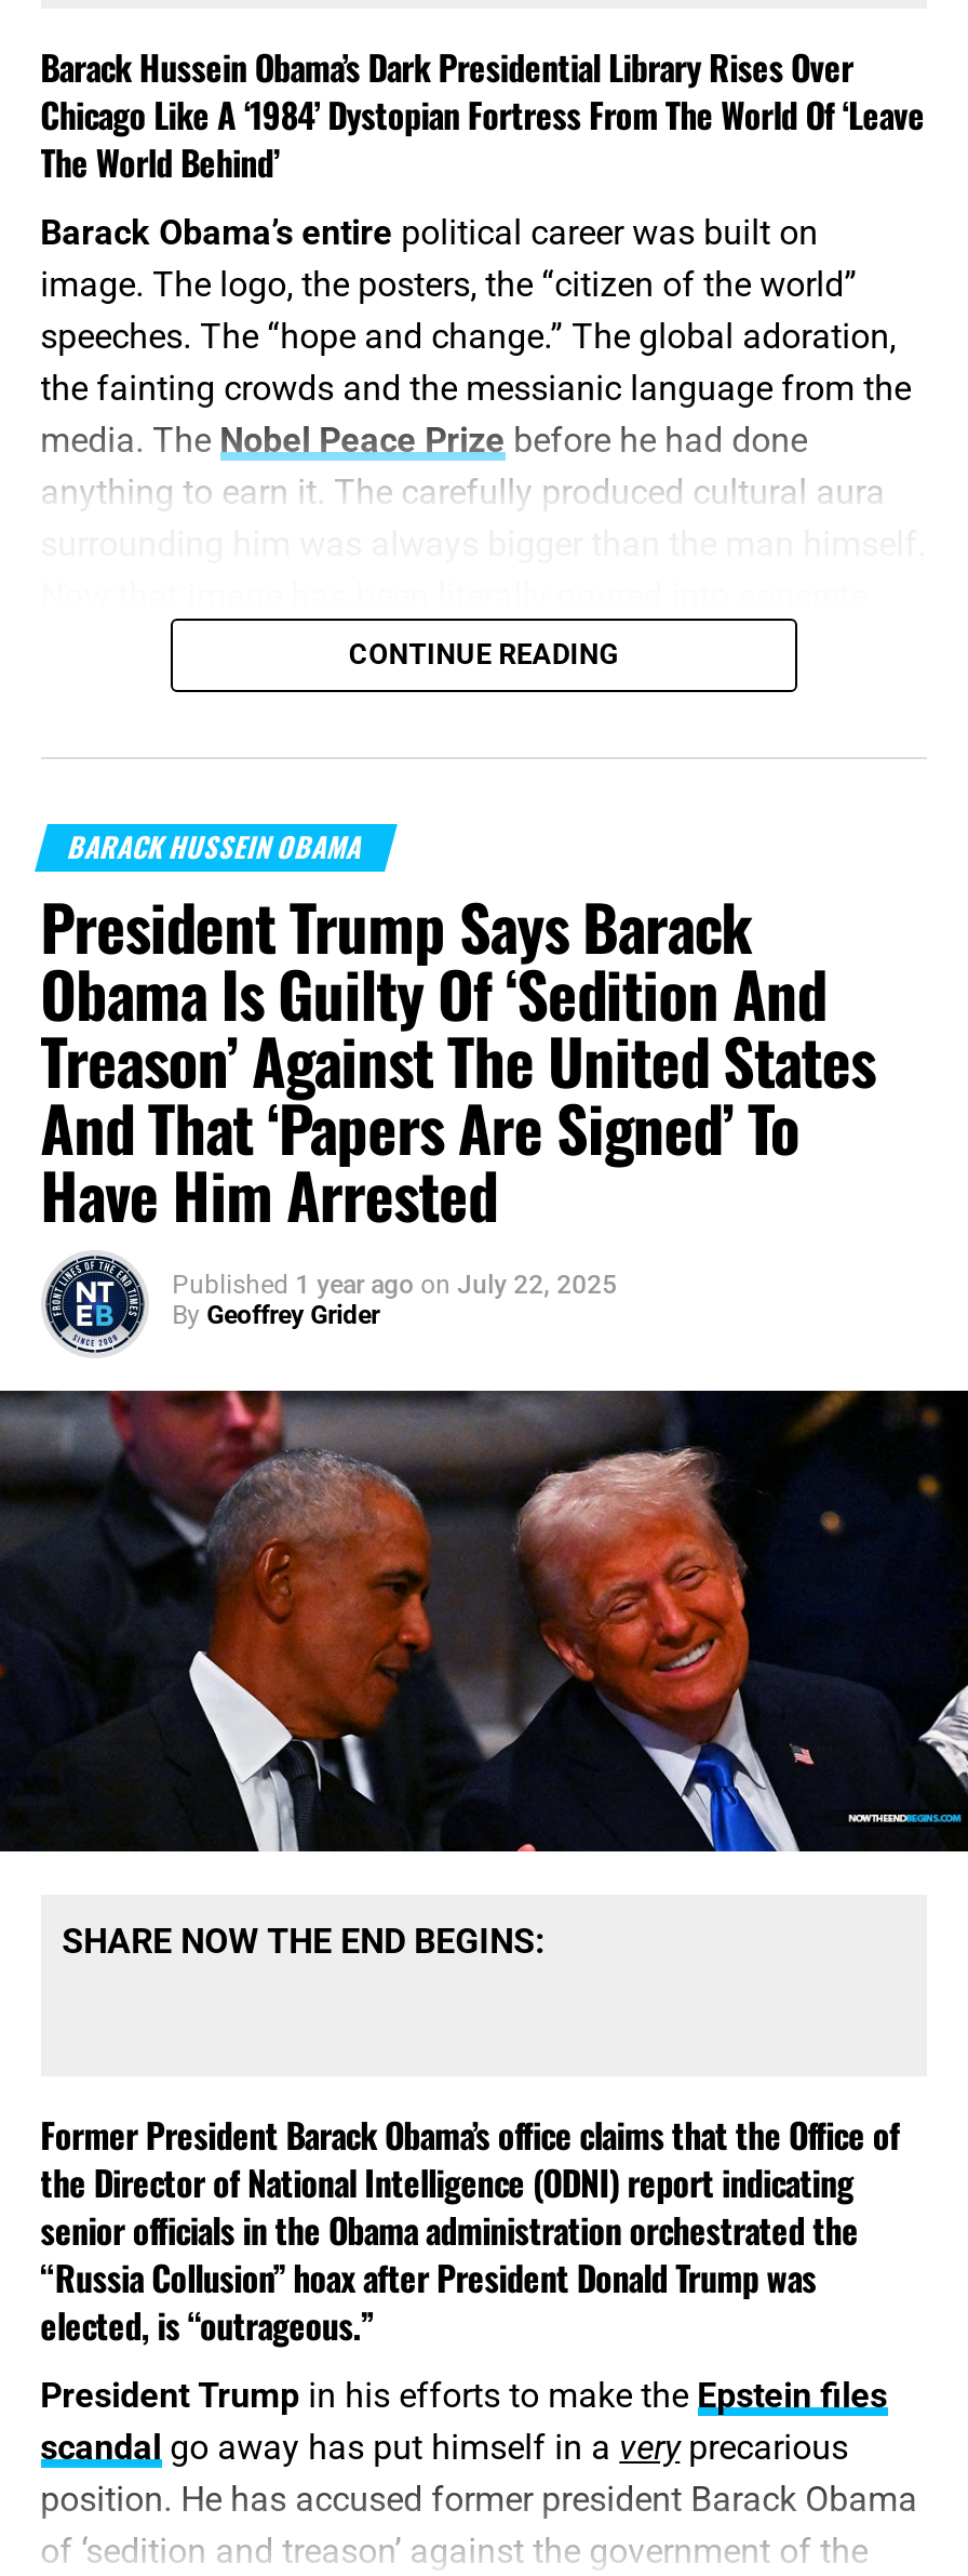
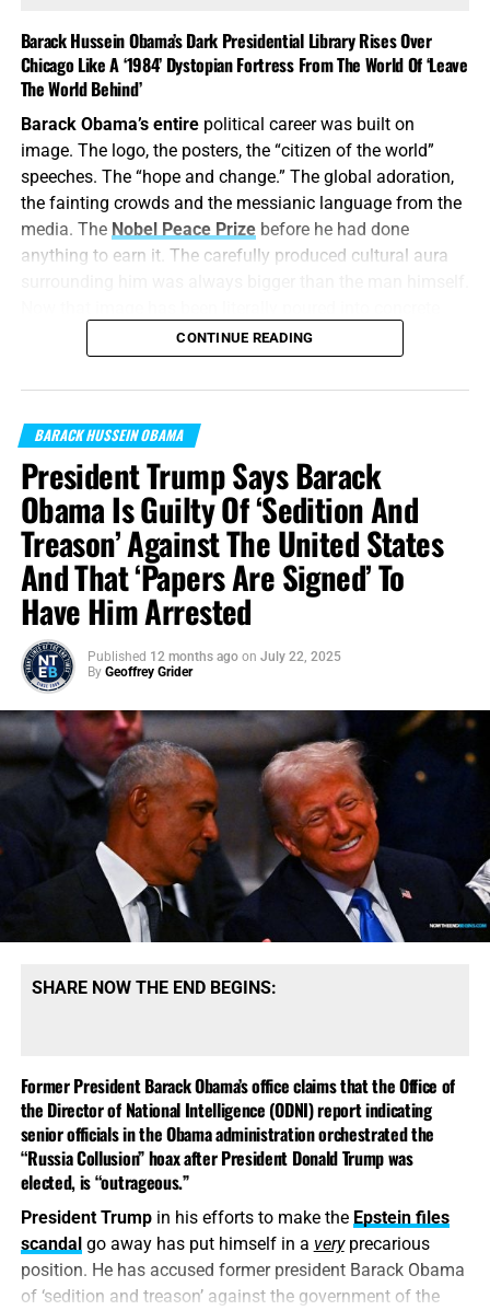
[172,1270,617,1301] Published 1 year ago on July 22, 2025 -> [87,649,341,665] Published 12 months ago on July 22, 2025

